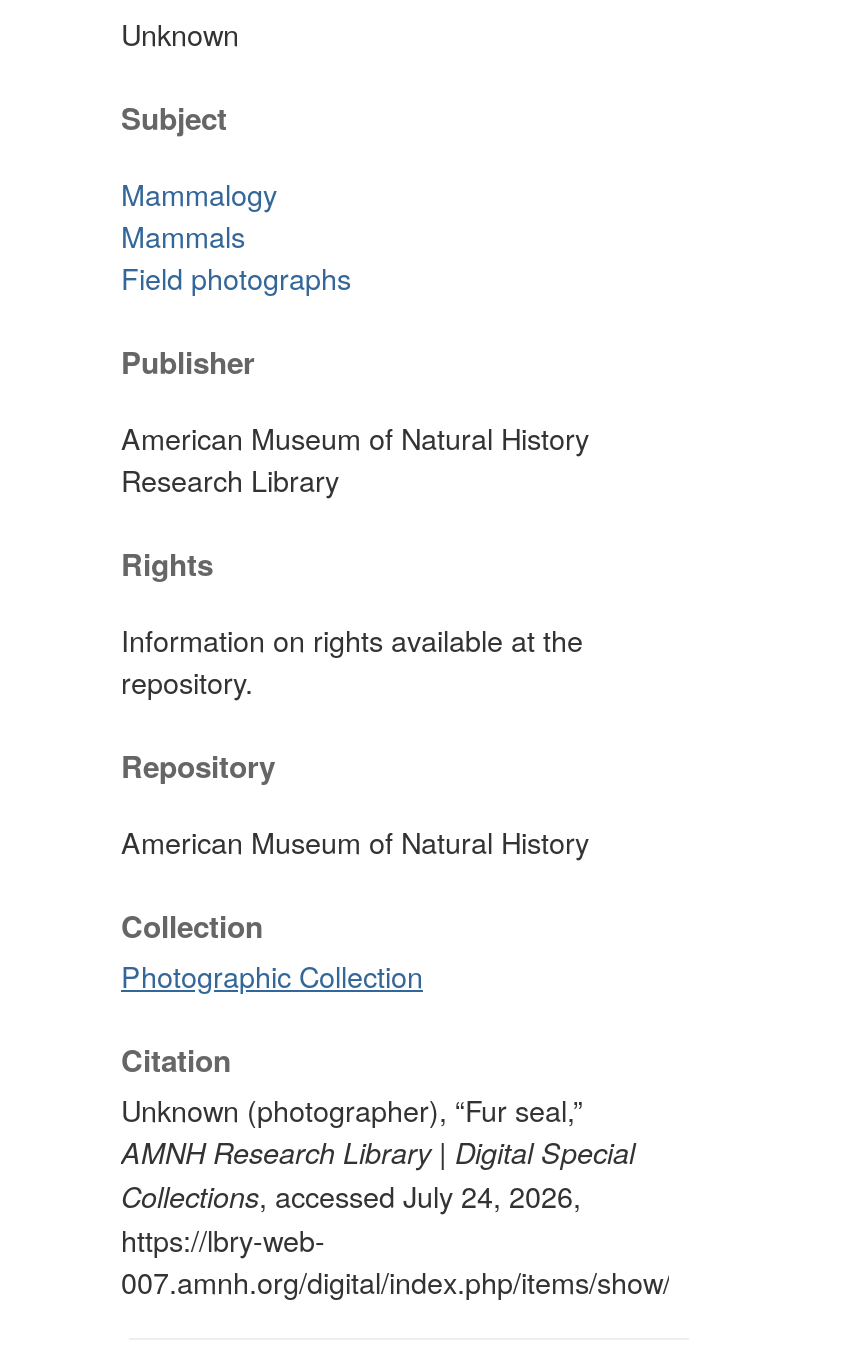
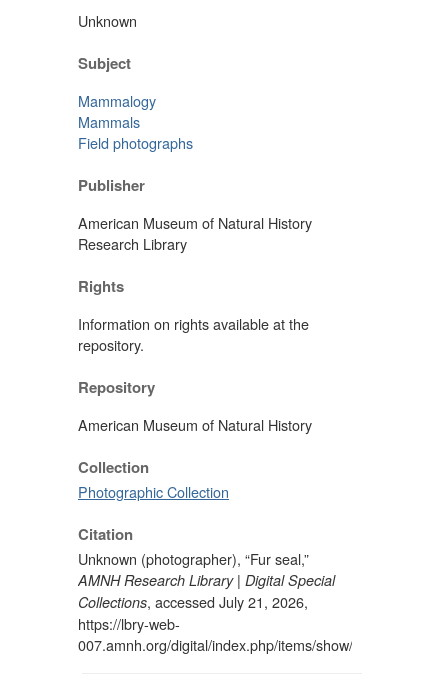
[121,1174,581,1216] Collections, accessed July 24, 2026, -> [78,591,308,612] Collections, accessed July 21, 2026,

